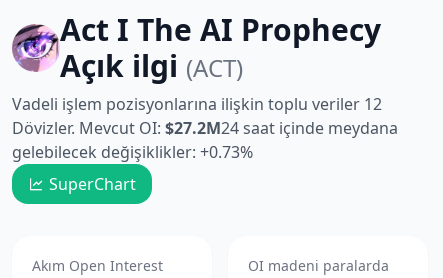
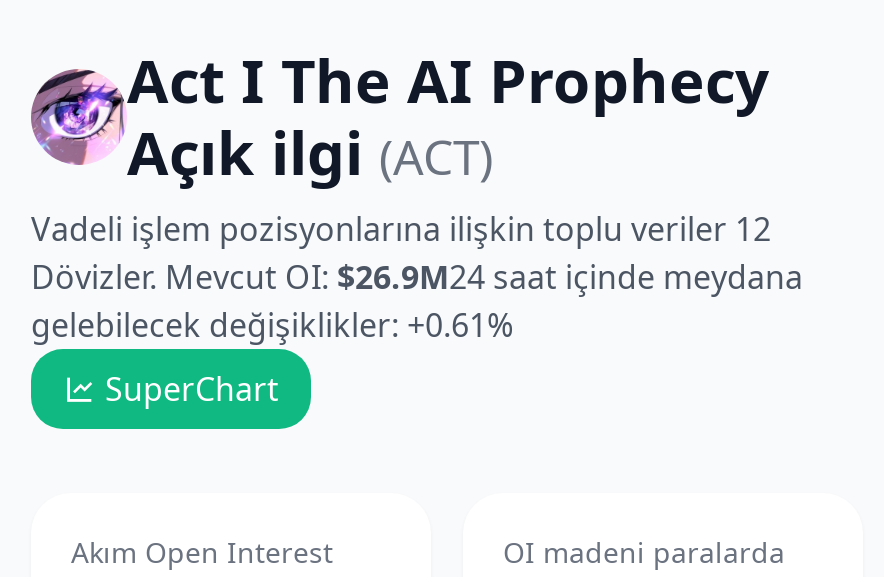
[12,117,398,139] Dövizler. Mevcut OI: $27.2M24 saat içinde meydana -> [31,255,803,299] Dövizler. Mevcut OI: $26.9M24 saat içinde meydana
[12,141,253,163] gelebilecek değişiklikler: +0.73% -> [31,303,513,347] gelebilecek değişiklikler: +0.61%

